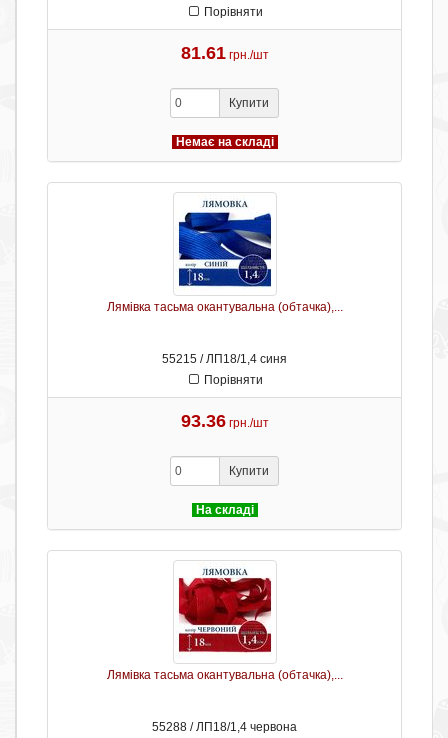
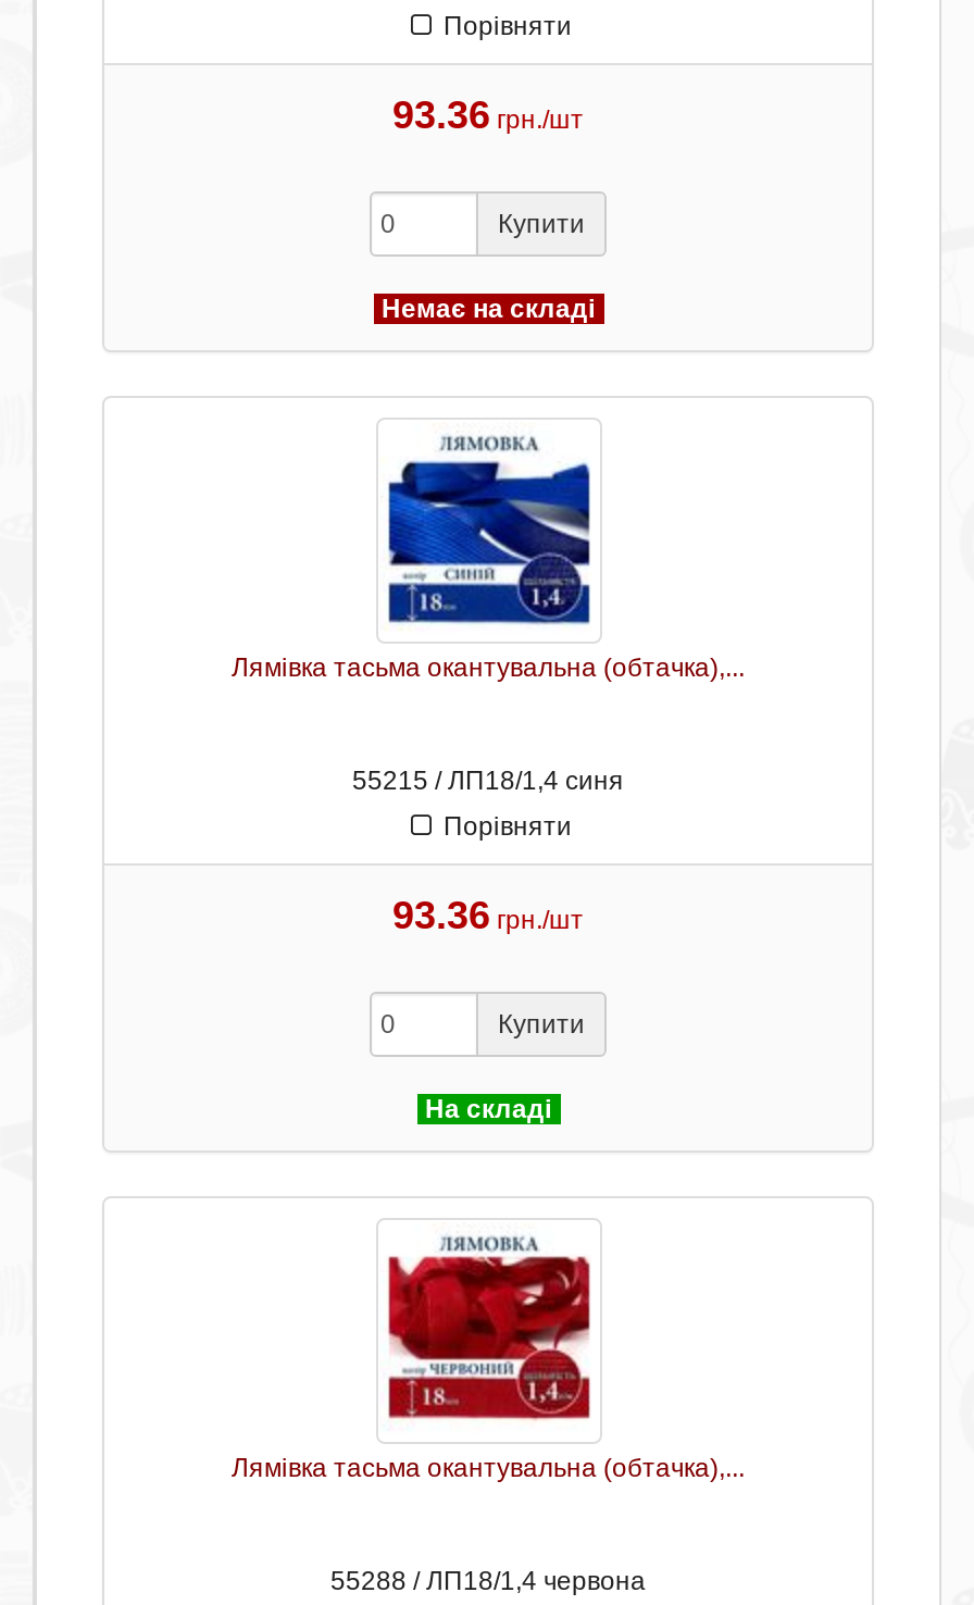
[180,43,268,63] 81.61 грн./шт -> [392,94,584,137] 93.36 грн./шт

